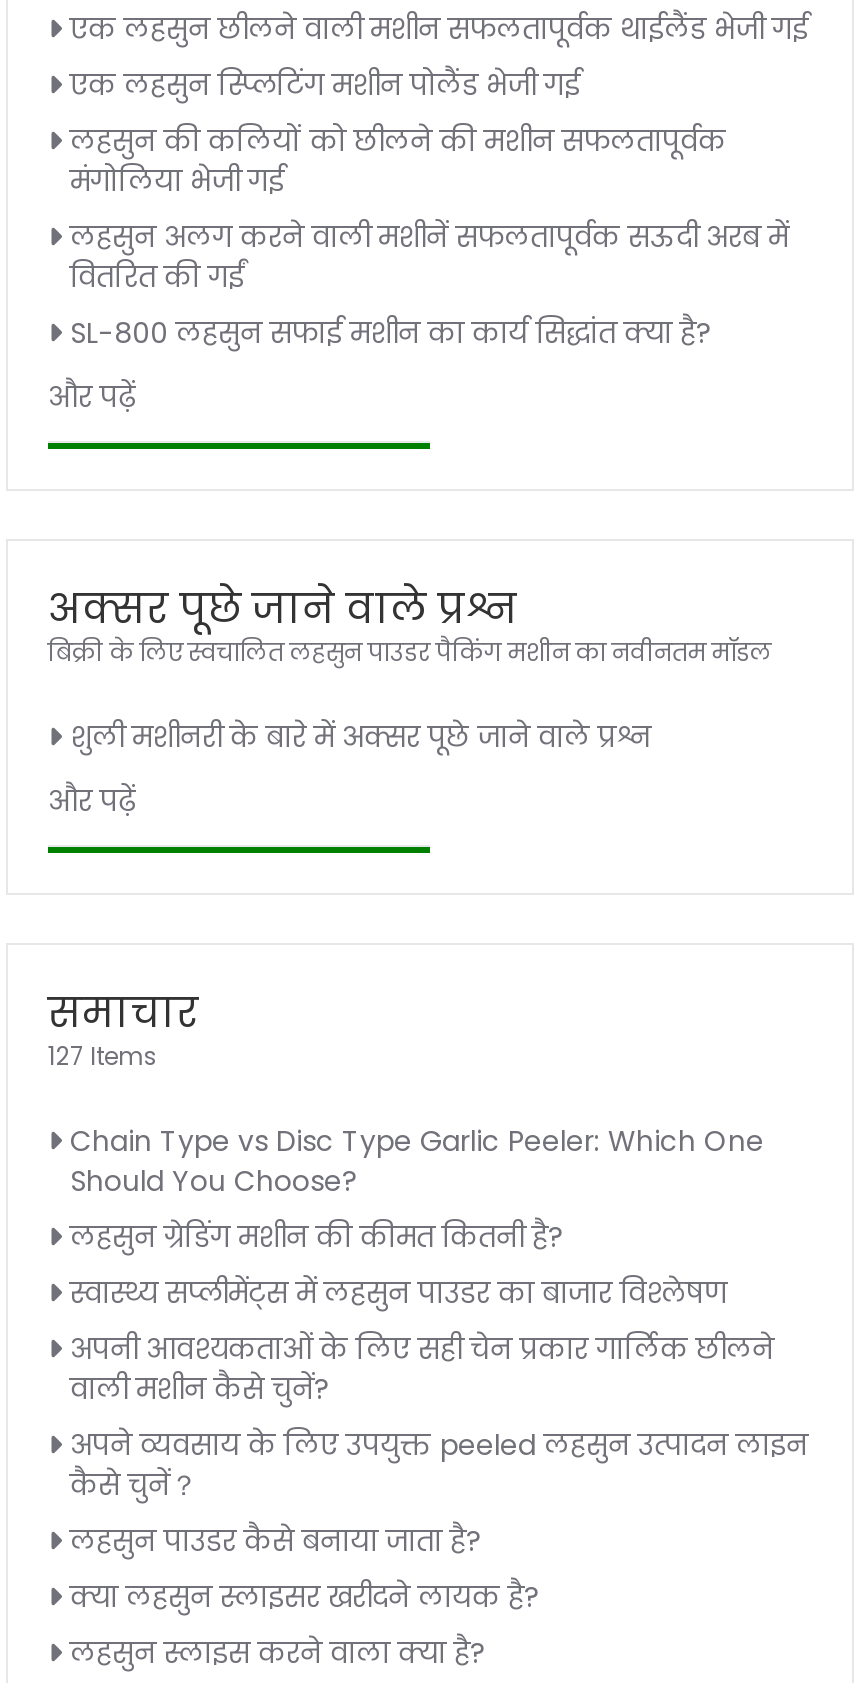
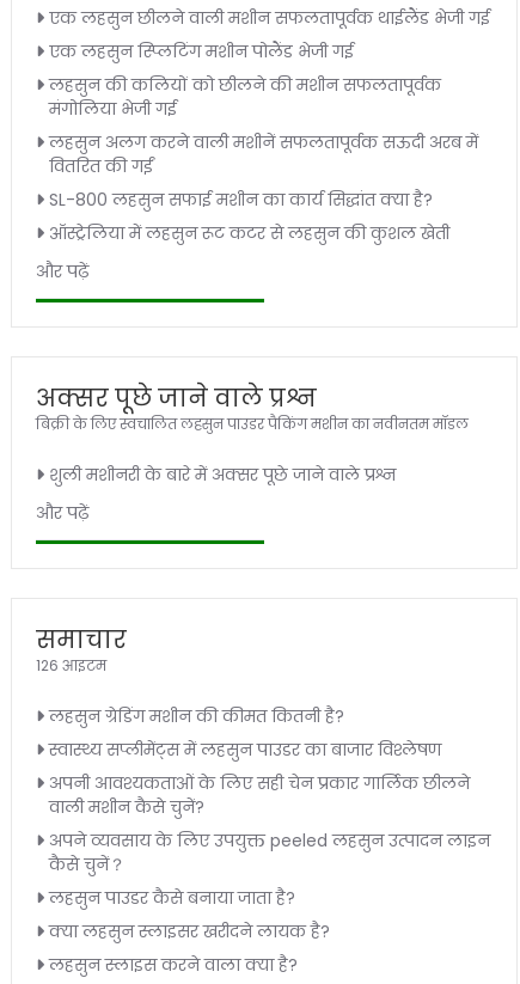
none -> [49,221,449,245] ऑस्ट्रेलिया में लहसुन रूट कटर से लहसुन की कुशल खेती
moved [48,377,772,1041] -> [36,259,469,656]: और पढ़ें | अक्सर पूछे जाने वाले प्रश्न | बिक्री के लिए स्वचालित लहसुन पाउडर पैकिंग मशीन का नवीनतम मॉडल | शुली मशीनरी के बारे में अक्सर पूछे जाने वाले प्रश्न | और पढ़ें | समाचार
[48,1039,764,1201] 127 Items | Chain Type vs Disc Type Garlic Peeler: Which One | Should You Choose? -> [36,655,106,676] 126 आइटम

